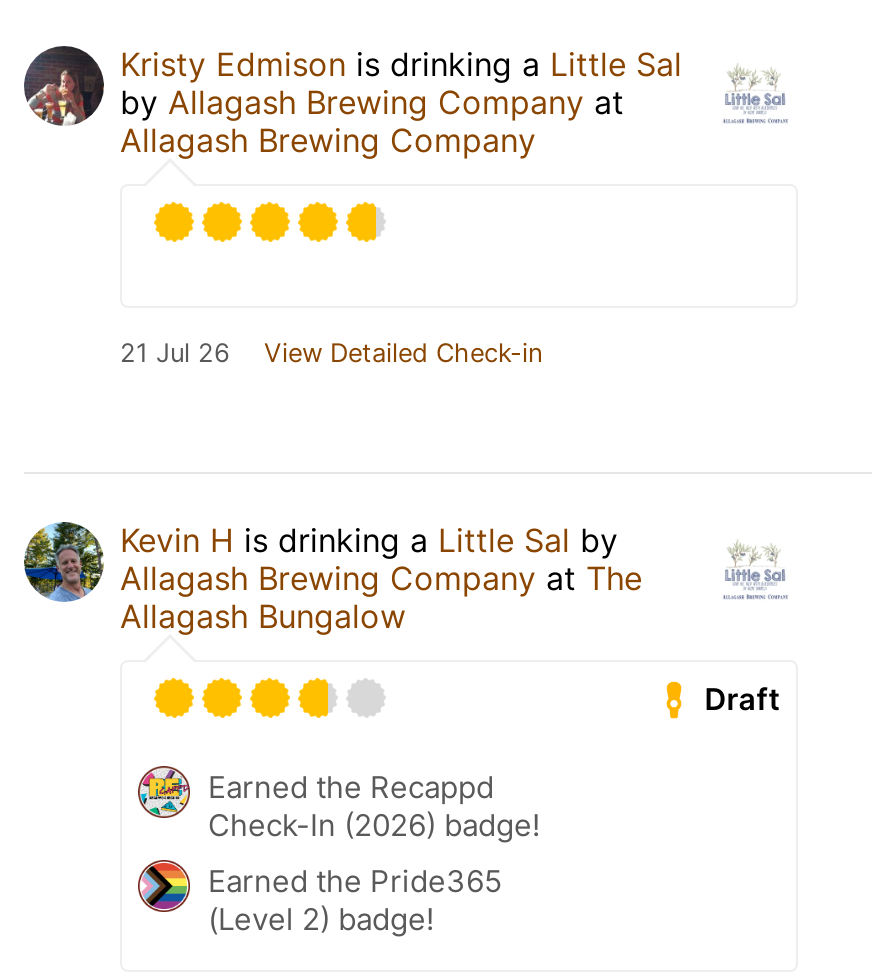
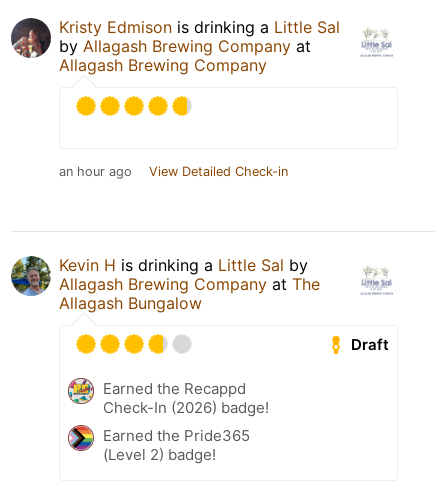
[120,339,230,369] 21 Jul 26 -> [59,164,132,179] an hour ago

